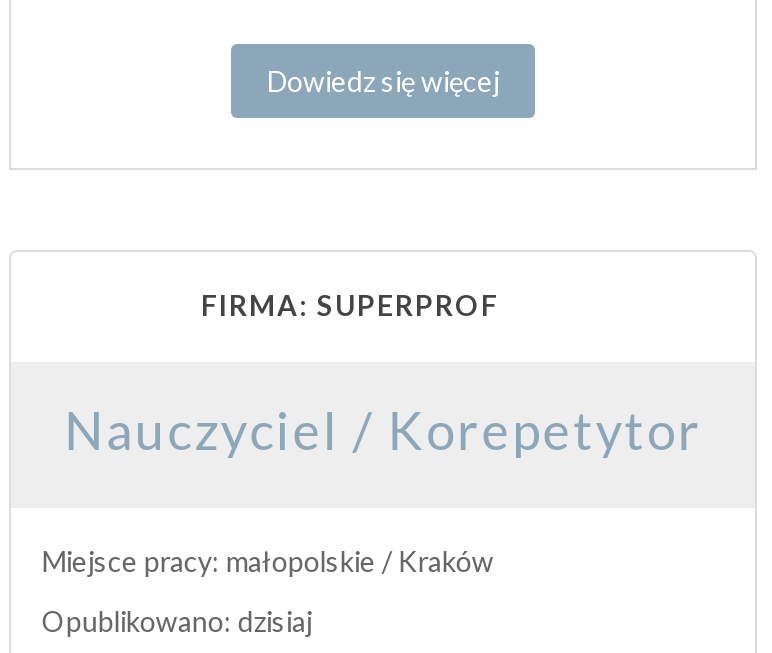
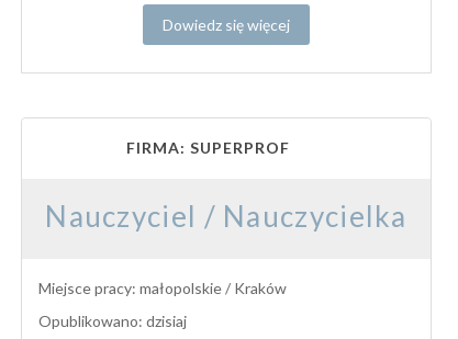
[64,399,702,463] Nauczyciel / Korepetytor -> [45,199,407,234] Nauczyciel / Nauczycielka

